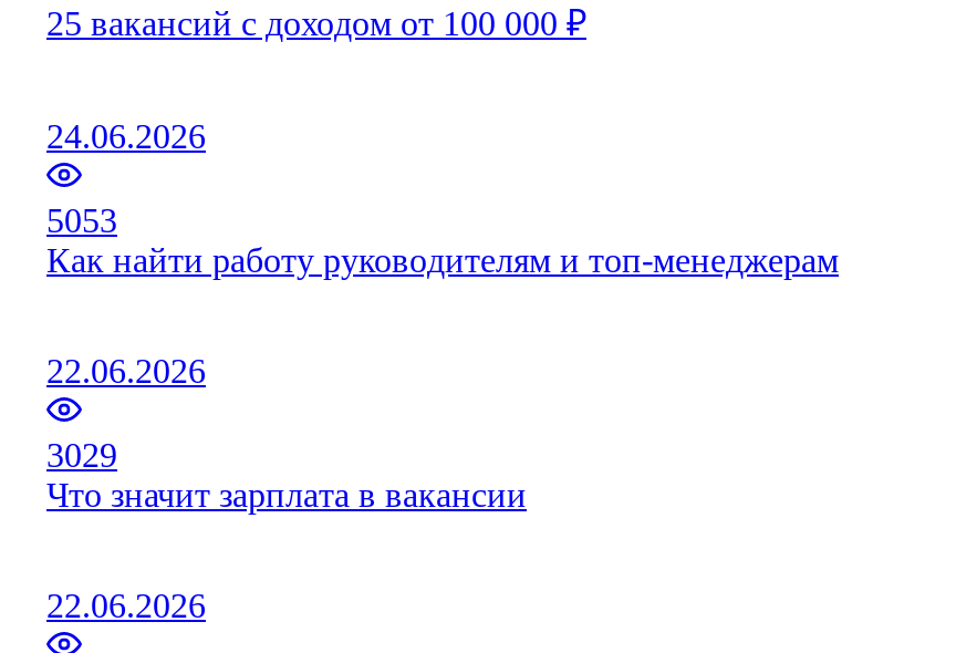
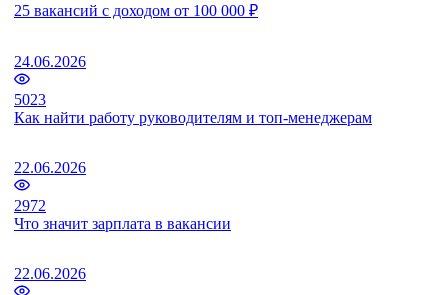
[46,202,117,240] 5053 -> [14,91,46,108] 5023
[46,437,117,474] 3029 -> [14,197,46,214] 2972

